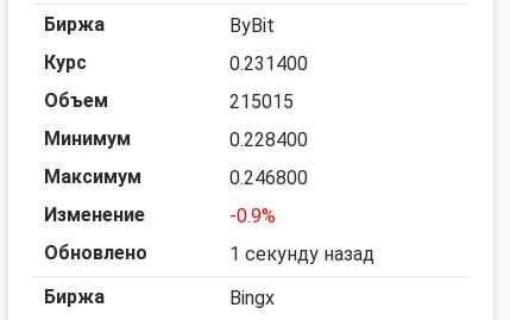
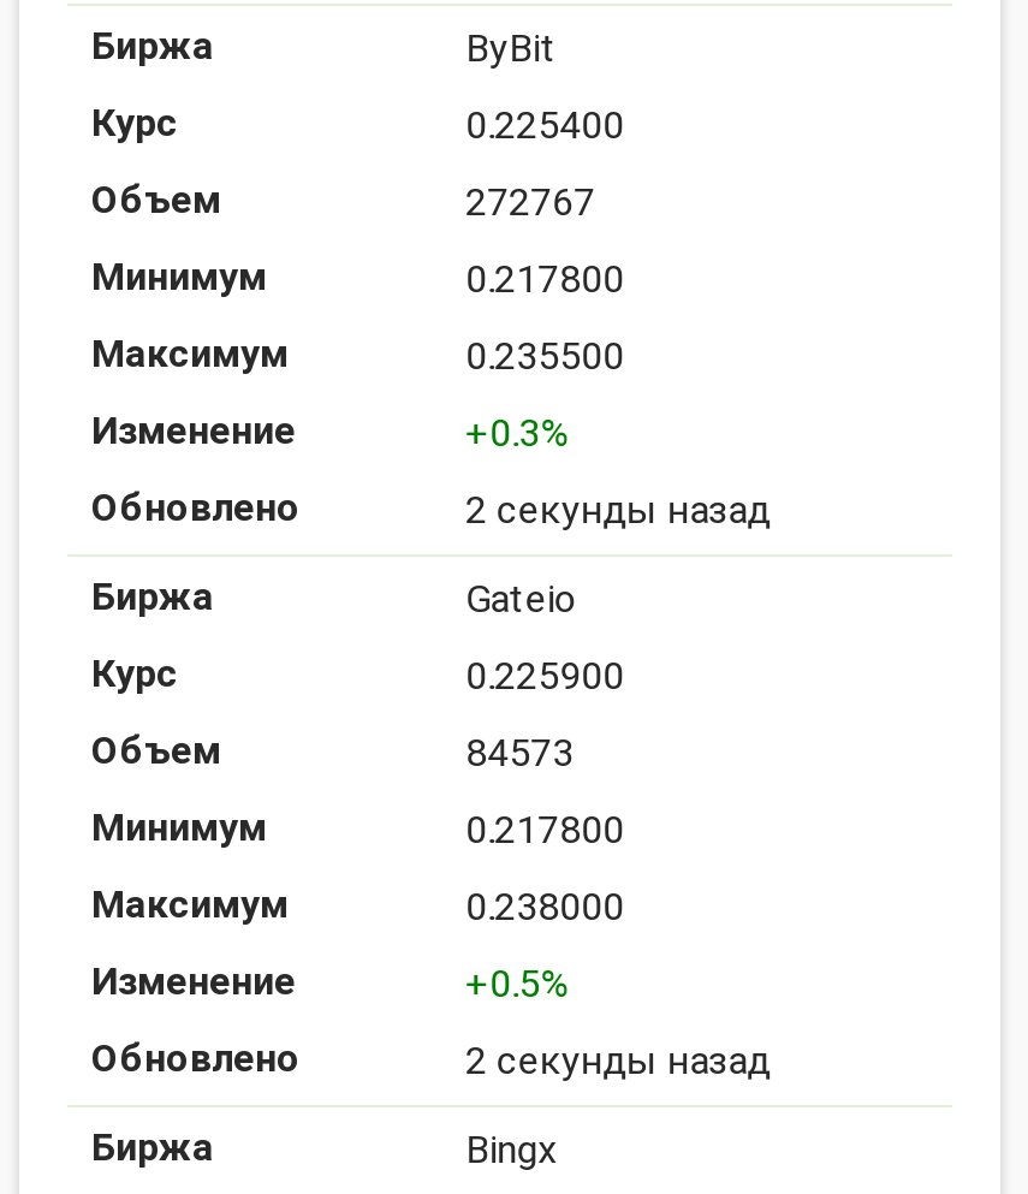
[229,52,374,265] 0.231400 | 215015 | 0.228400 | 0.246800 | -0.9% | 1 секунду назад -> [466,102,771,1083] 0.225400 | 272767 | 0.217800 | 0.235500 | +0.3% | 2 секунды назад | Gateio | 0.225900 | 84573 | 0.217800 | 0.238000 | +0.5% | 2 секунды назад

